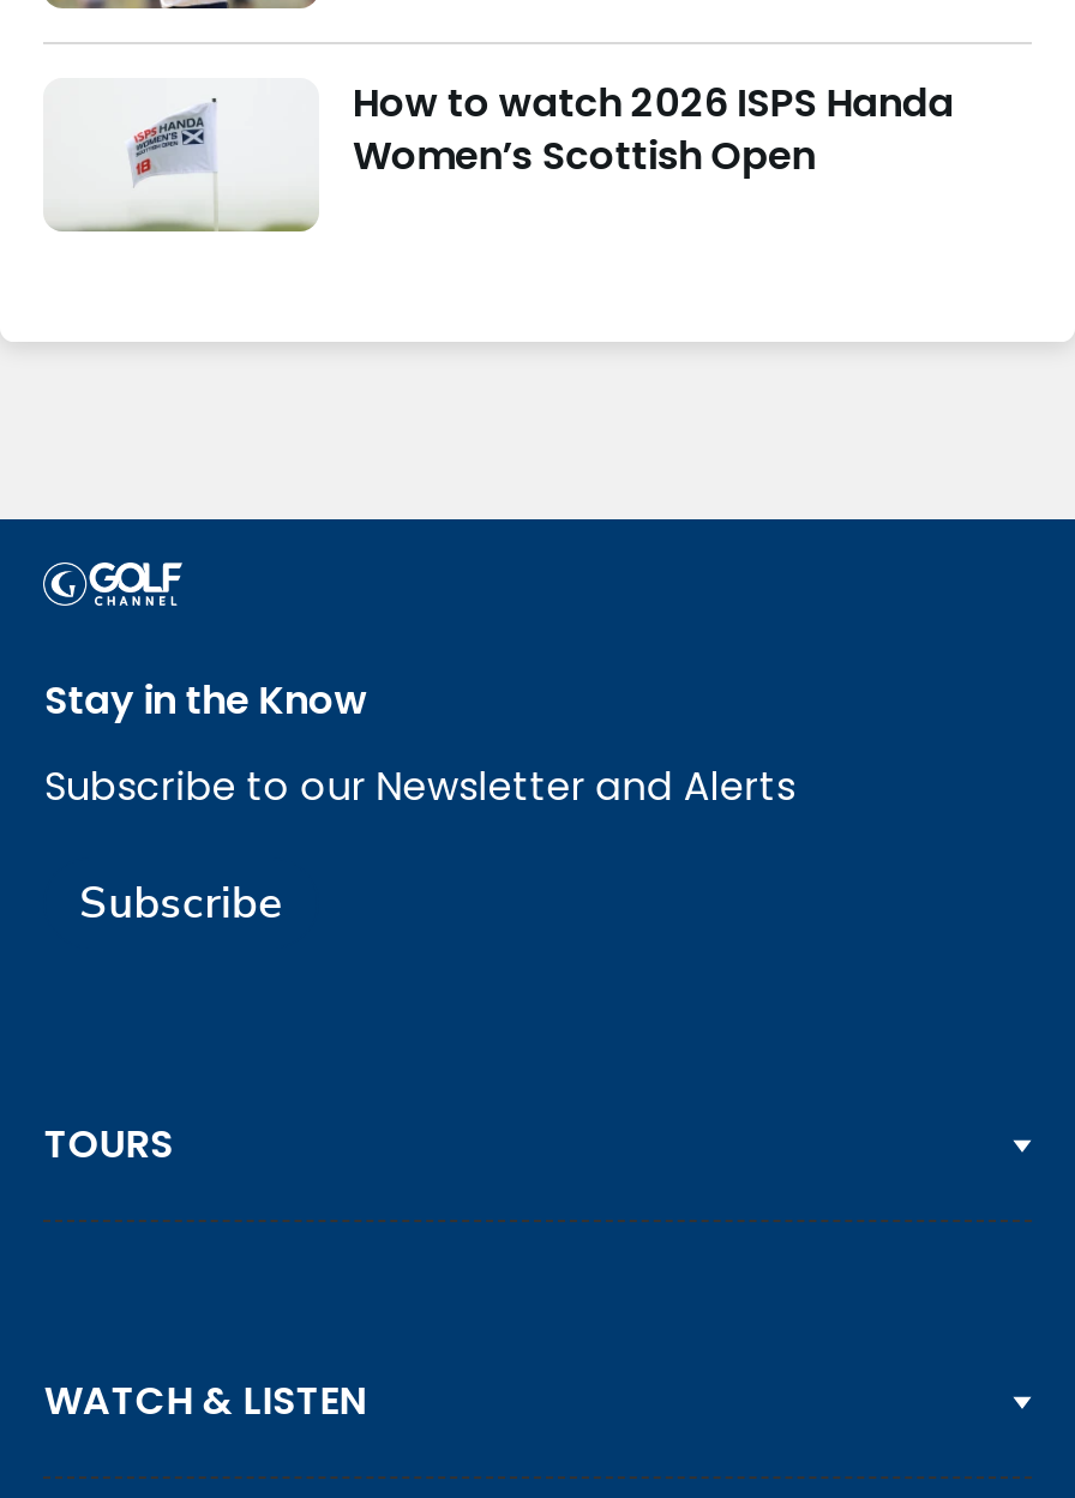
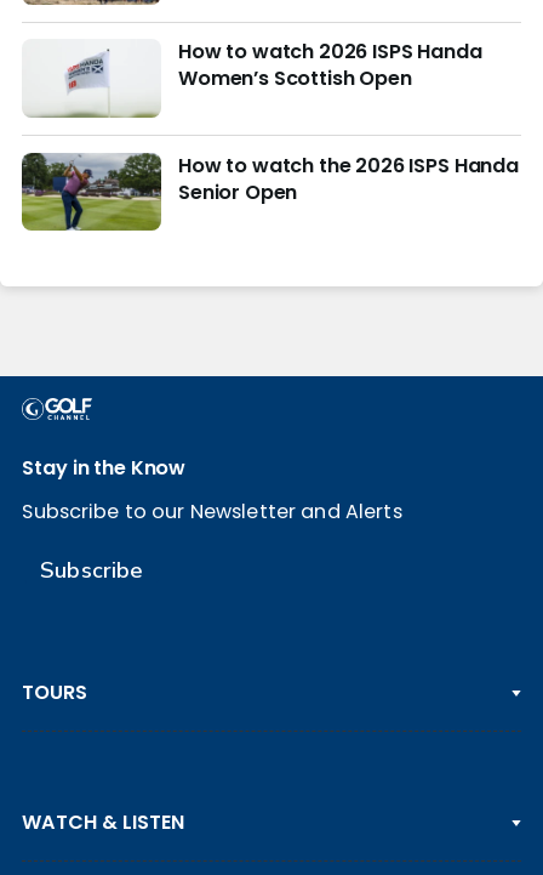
none -> [21,151,519,231] [image] | How to watch the 2026 ISPS Handa | Senior Open

